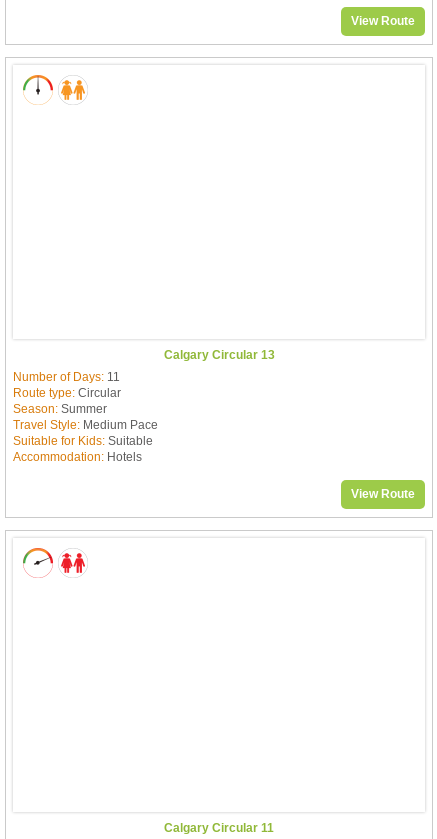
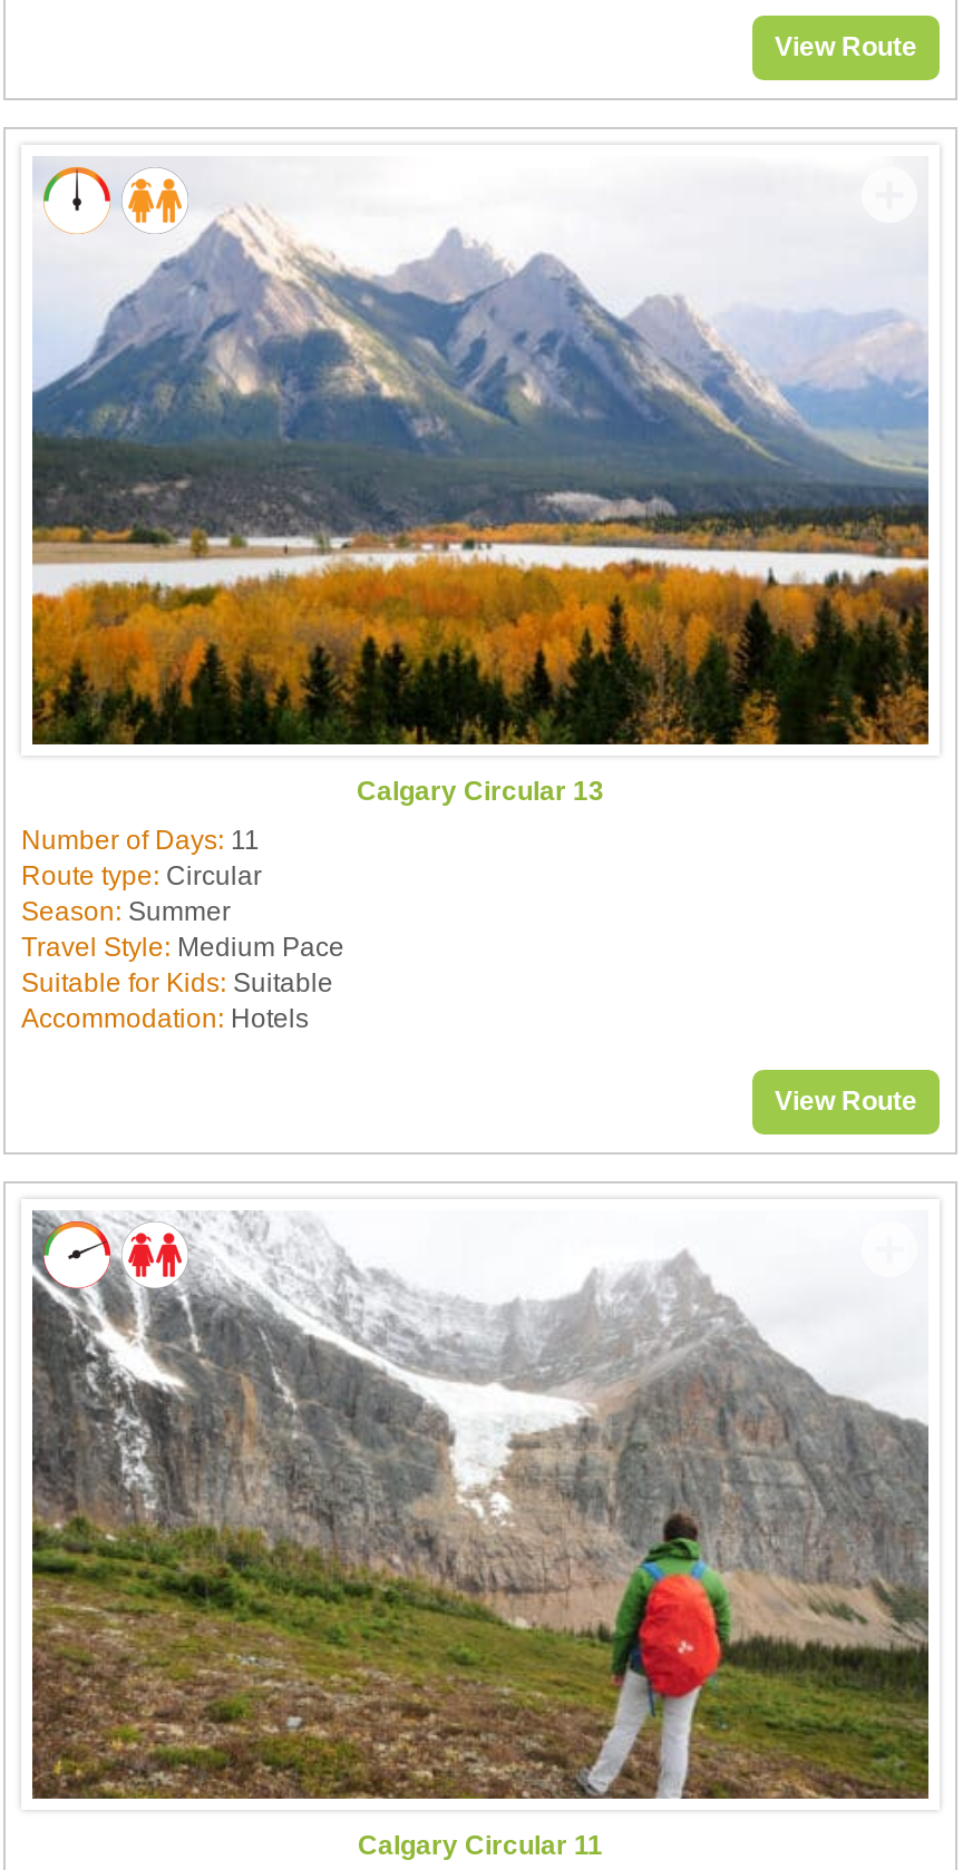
none -> [30,158,931,747] [image]
none -> [30,1210,931,1801] [image]

